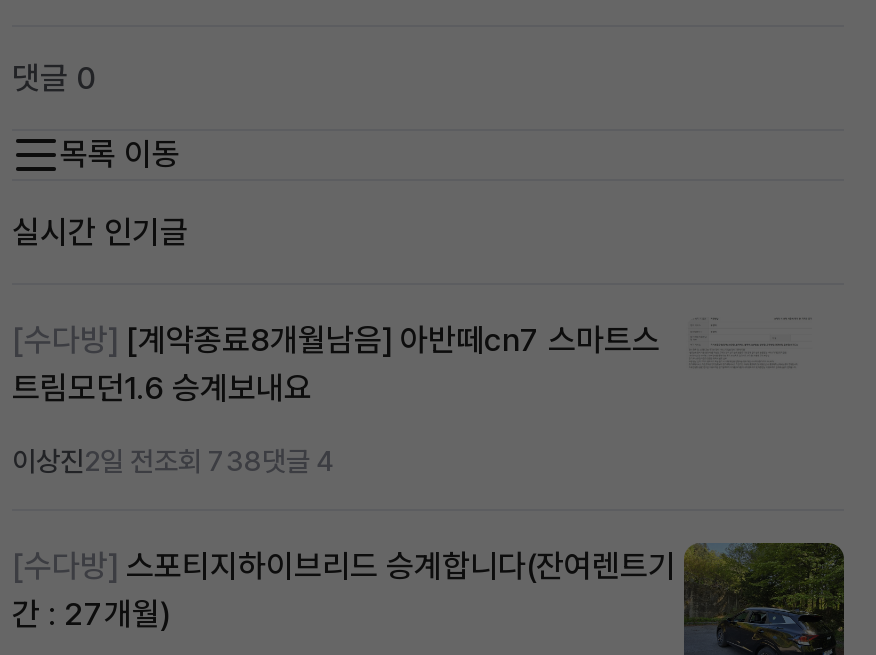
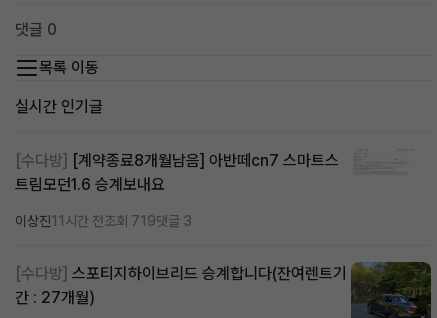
[12,444,334,476] 이상진2일 전조회 738댓글 4 -> [15,213,192,229] 이상진11시간 전조회 719댓글 3

